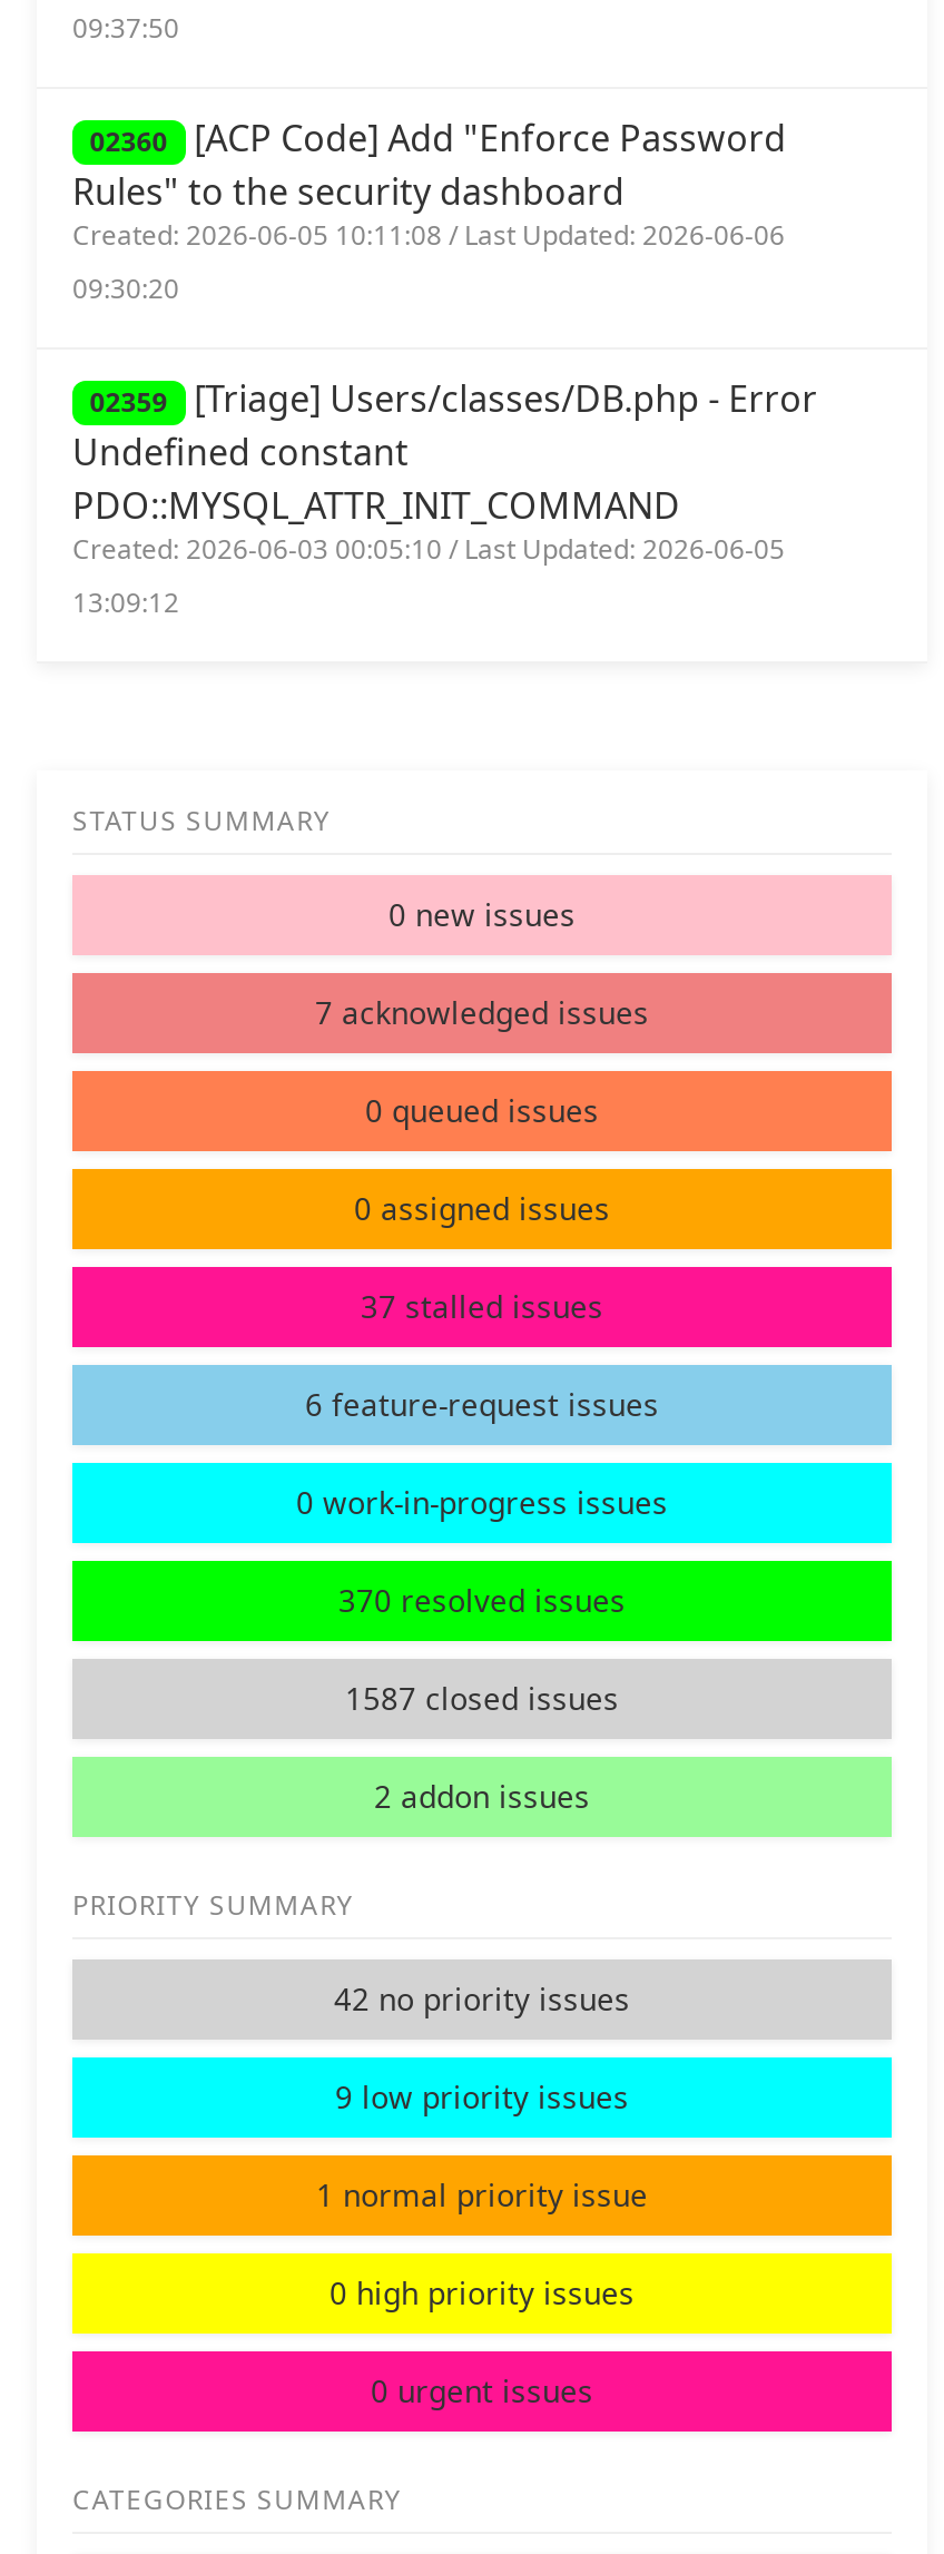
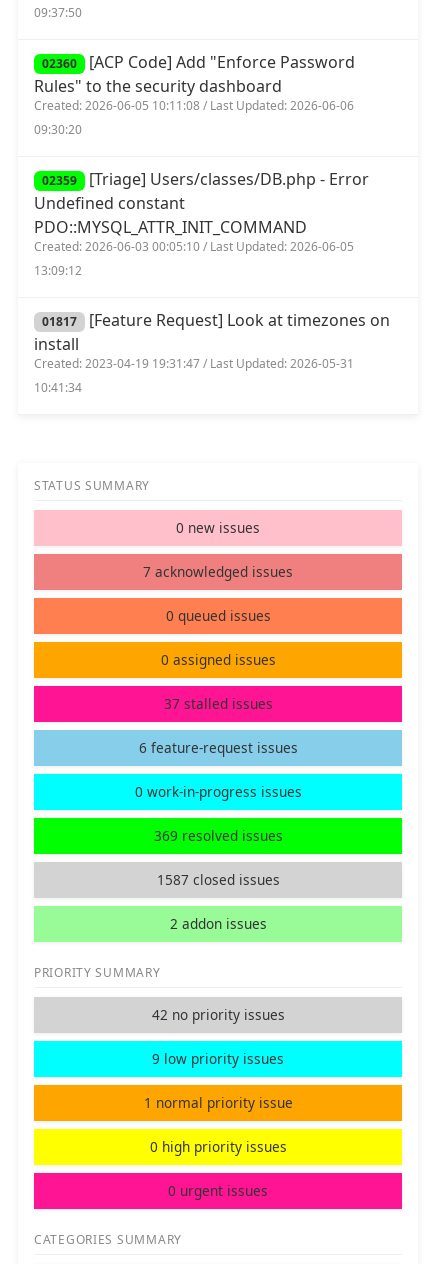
none -> [34,309,390,396] 01817 [Feature Request] Look at timezones on | install | Created: 2023-04-19 19:31:47 / Last Updated: 2026-05-31 | 10:41:34
[338,1579,626,1621] 370 resolved issues -> [153,826,282,845] 369 resolved issues

